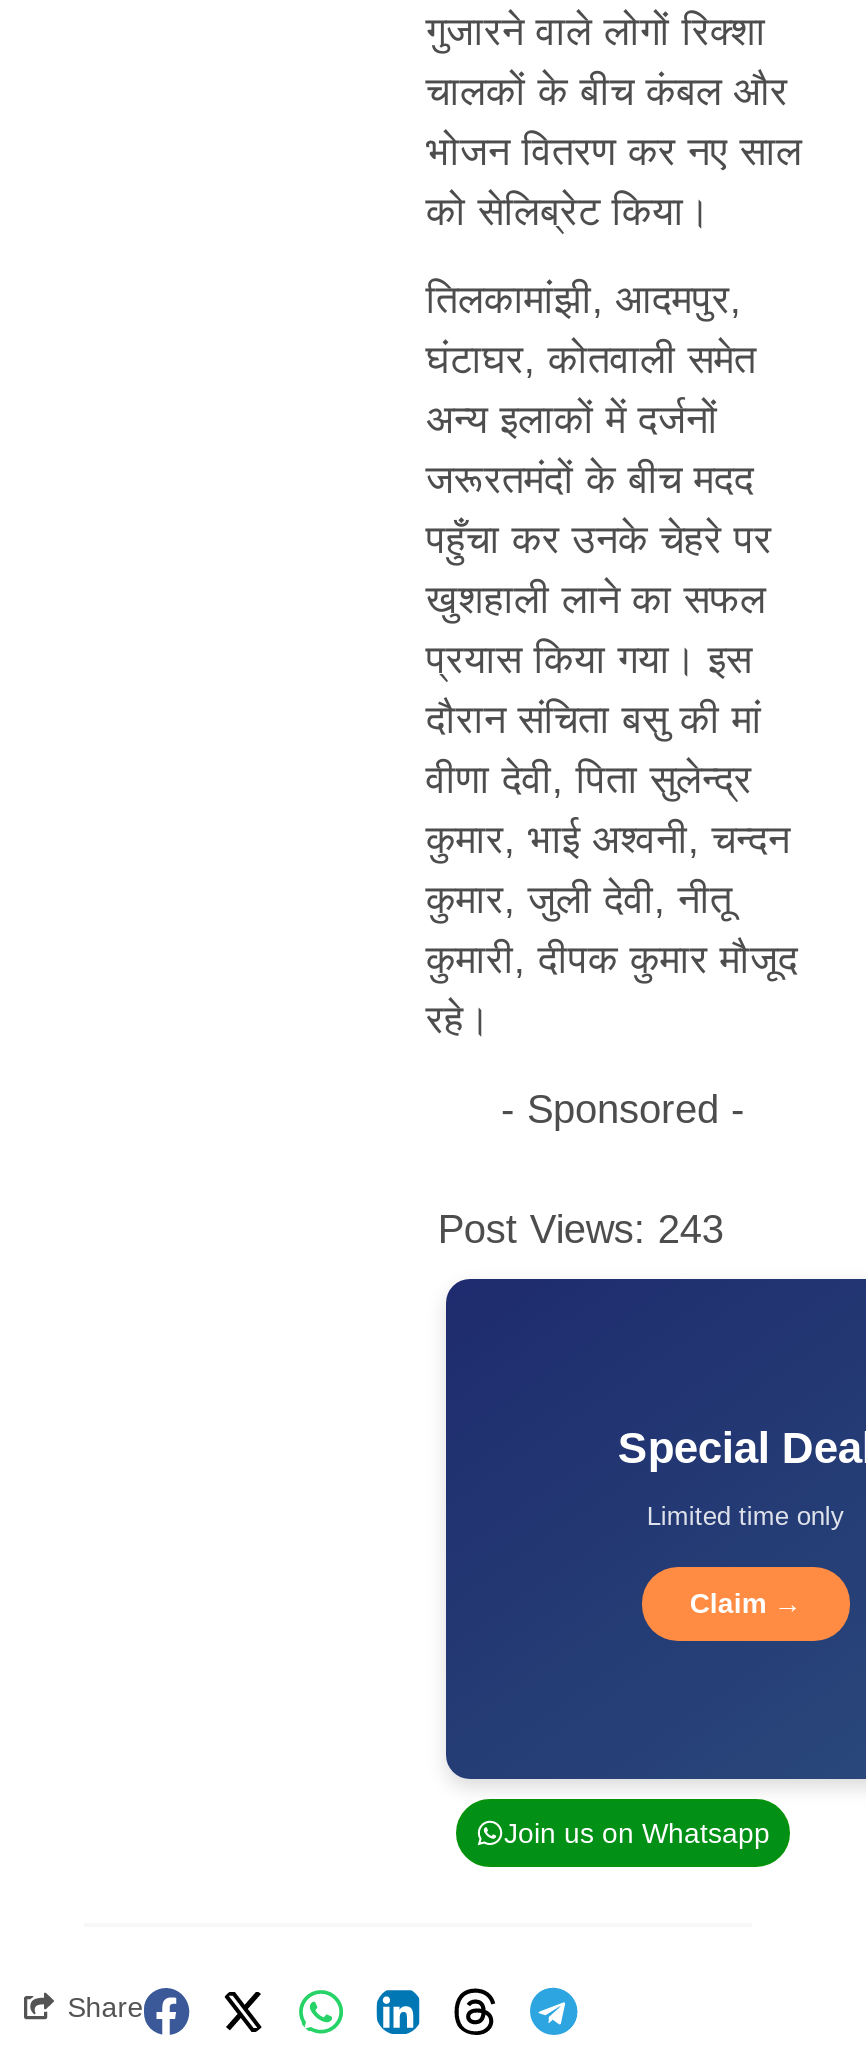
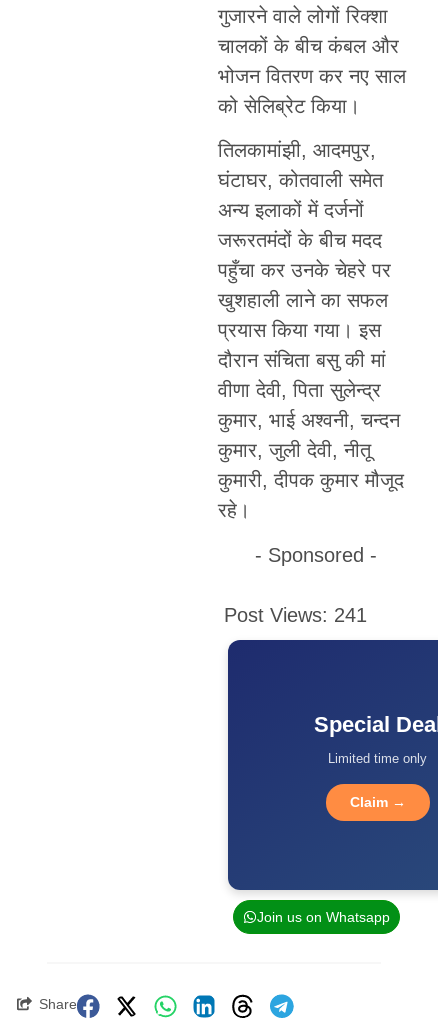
[438,1206,724,1250] Post Views: 243 -> [224,604,367,626] Post Views: 241

